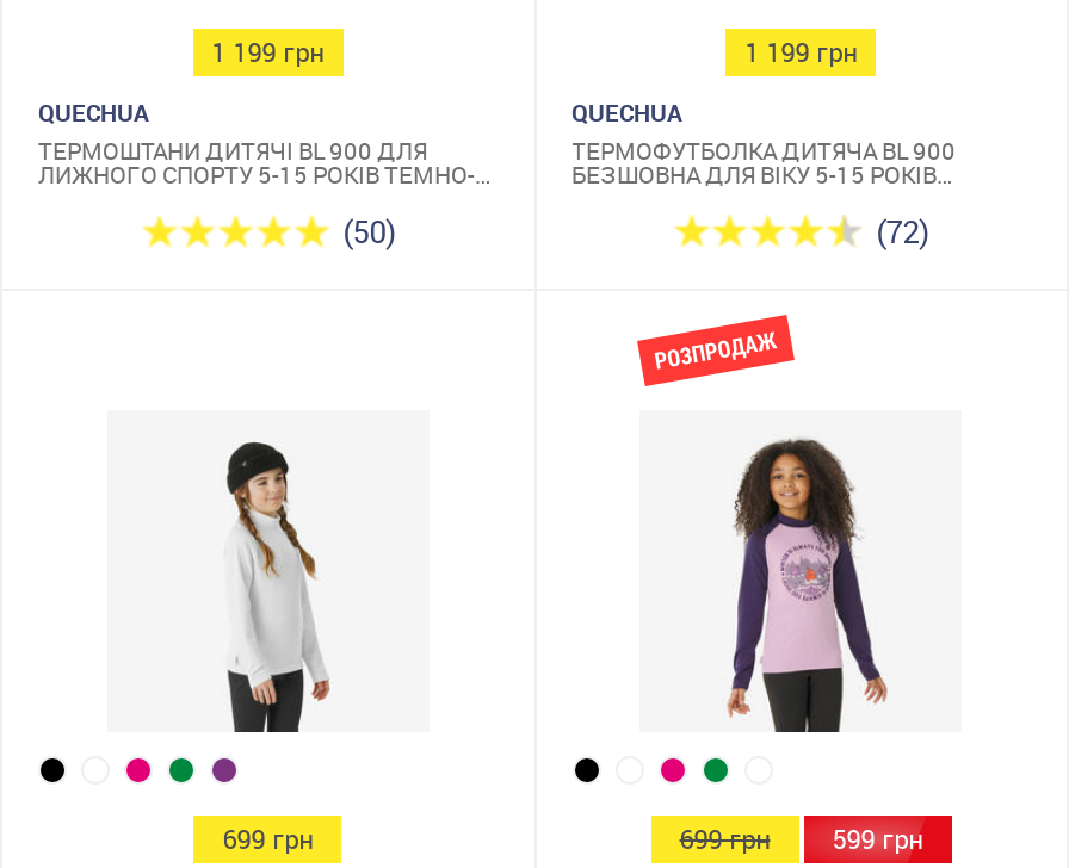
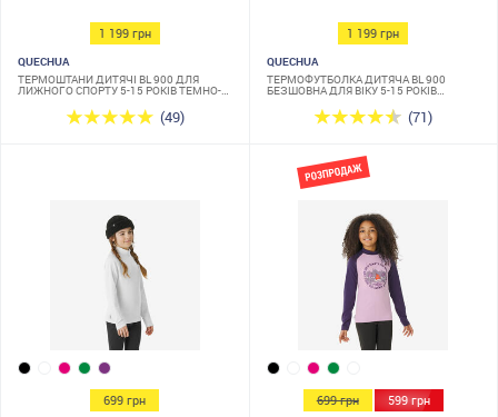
[343,210,396,253] (50) -> [160,107,184,127] (49)
[876,210,929,253] (72) -> [408,107,433,127] (71)

